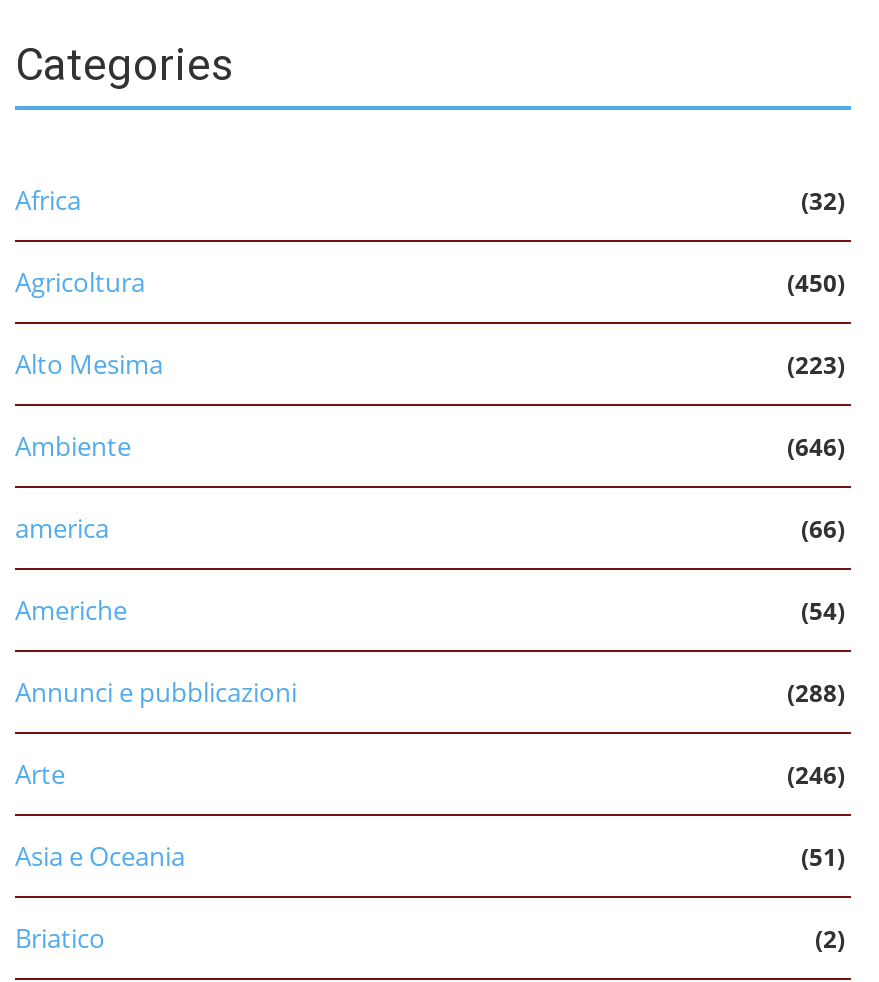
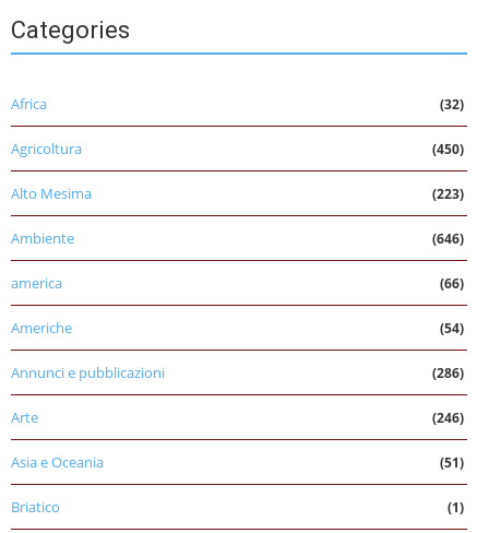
[787,676,845,710] (288) -> [432,364,464,382] (286)
[815,922,845,956] (2) -> [448,498,464,517] (1)

